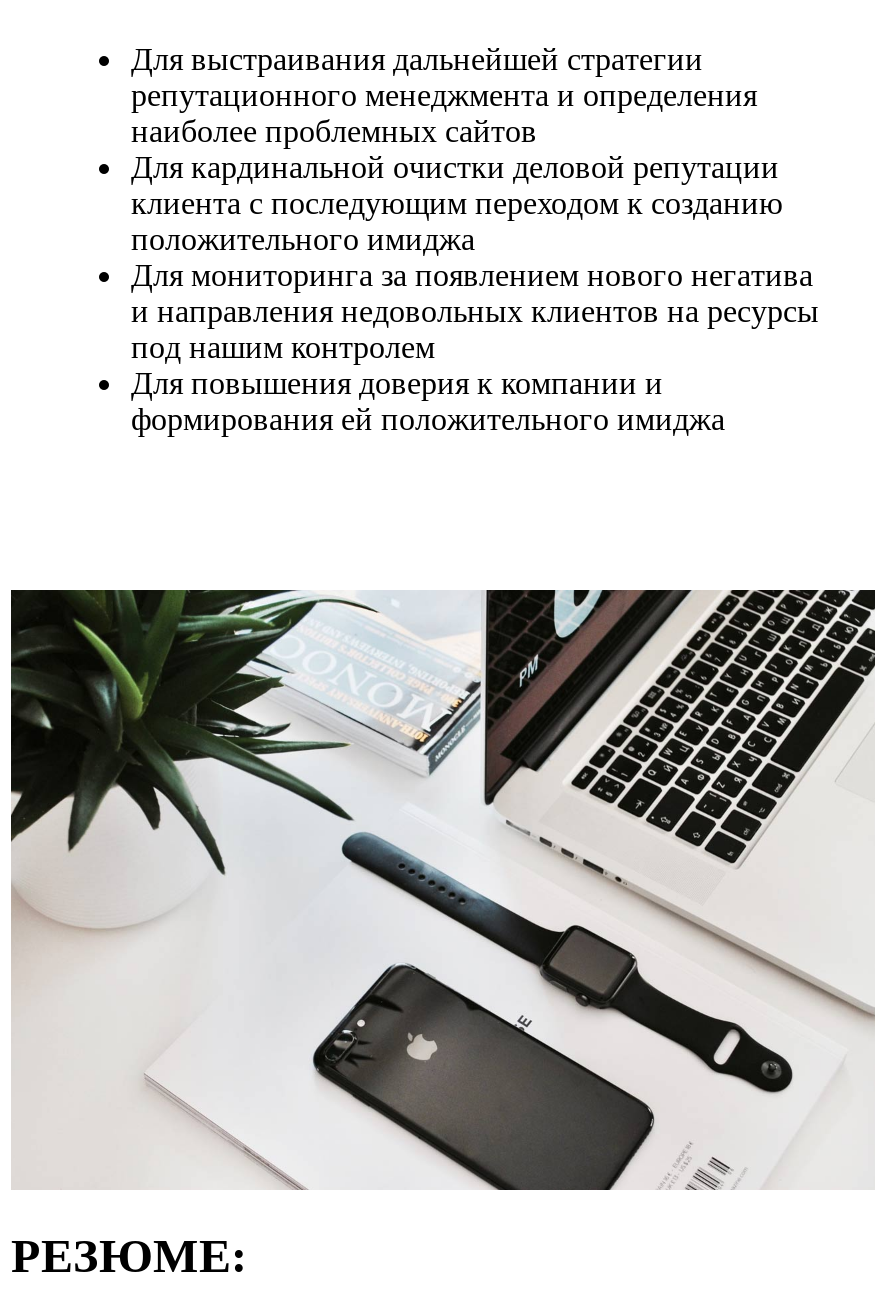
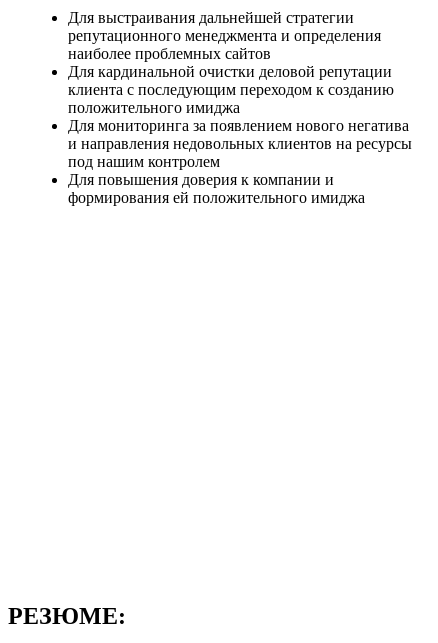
[9,588,877,1192] [image] -> none

